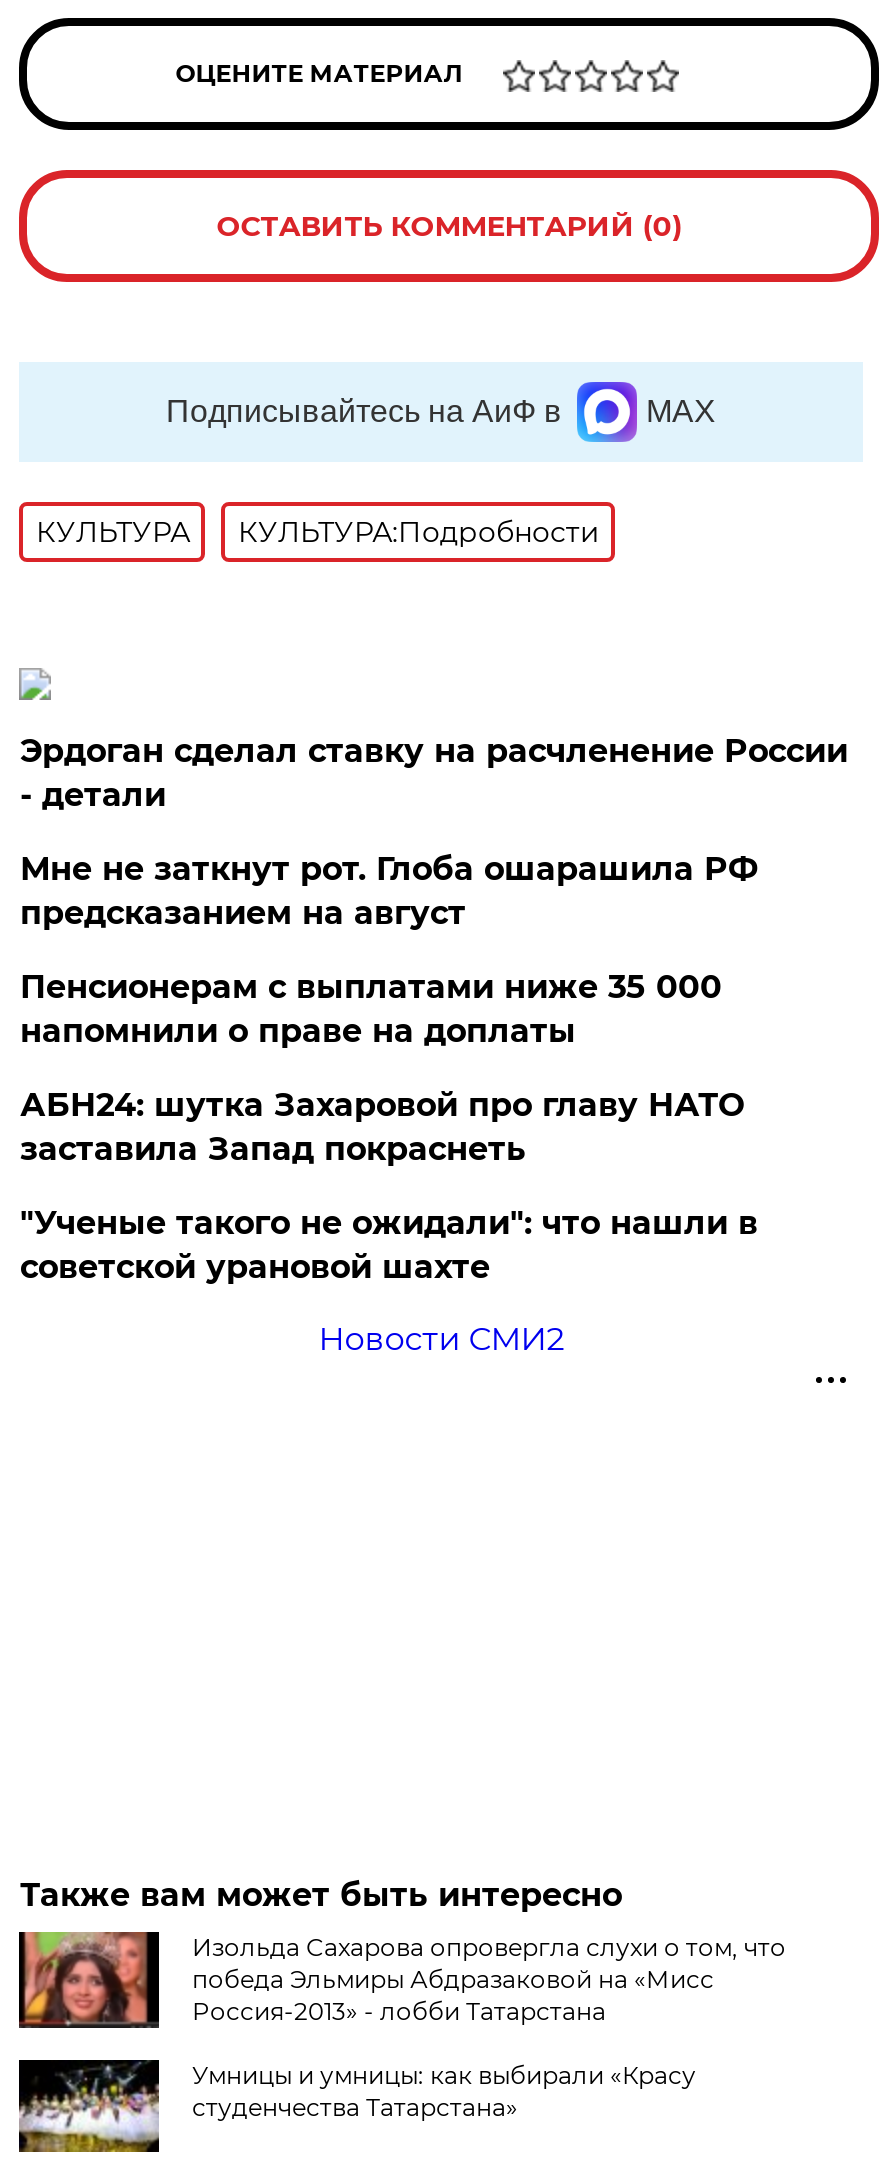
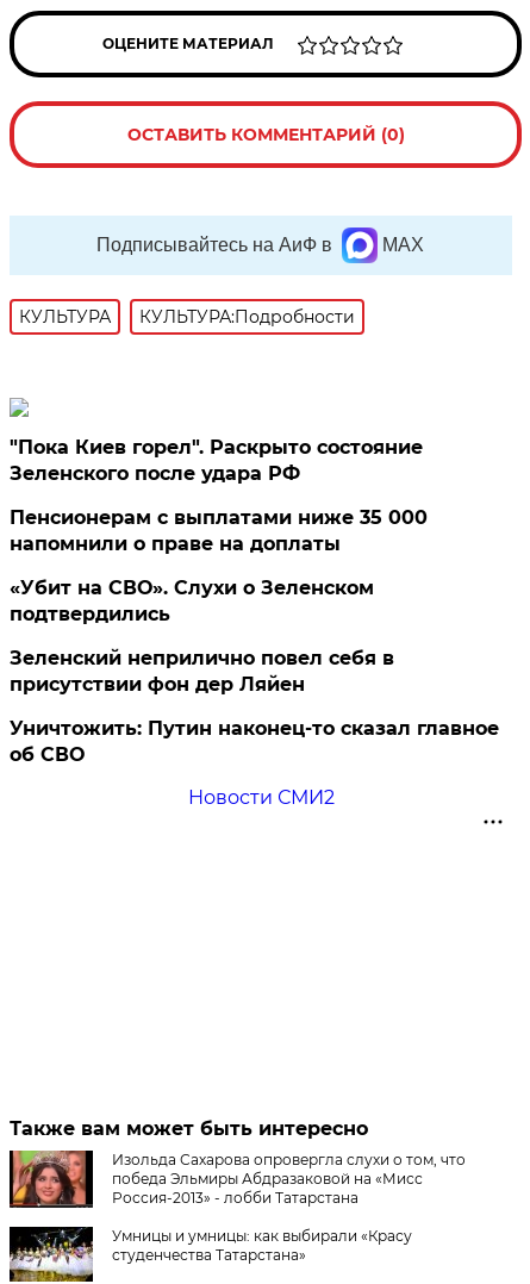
[20,733,848,933] Эрдоган сделал ставку на расчленение России | - детали | Мне не заткнут рот. Глоба ошарашила РФ | предсказанием на август -> [10,437,423,485] "Пока Киев горел". Раскрыто состояние | Зеленского после удара РФ
moved [20,969,722,1051] -> [10,507,428,556]: Пенсионерам с выплатами ниже 35 000 | напомнили о праве на доплаты
[20,1087,758,1287] АБН24: шутка Захаровой про главу НАТО | заставила Запад покраснеть | "Ученые такого не ожидали": что нашли в | советской урановой шахте -> [10,577,500,766] «Убит на СВО». Слухи о Зеленском | подтвердились | Зеленский неприлично повел cебя в | присутствии фон дер Ляйен | Уничтожить: Путин наконец-то сказал главное | об СВО

